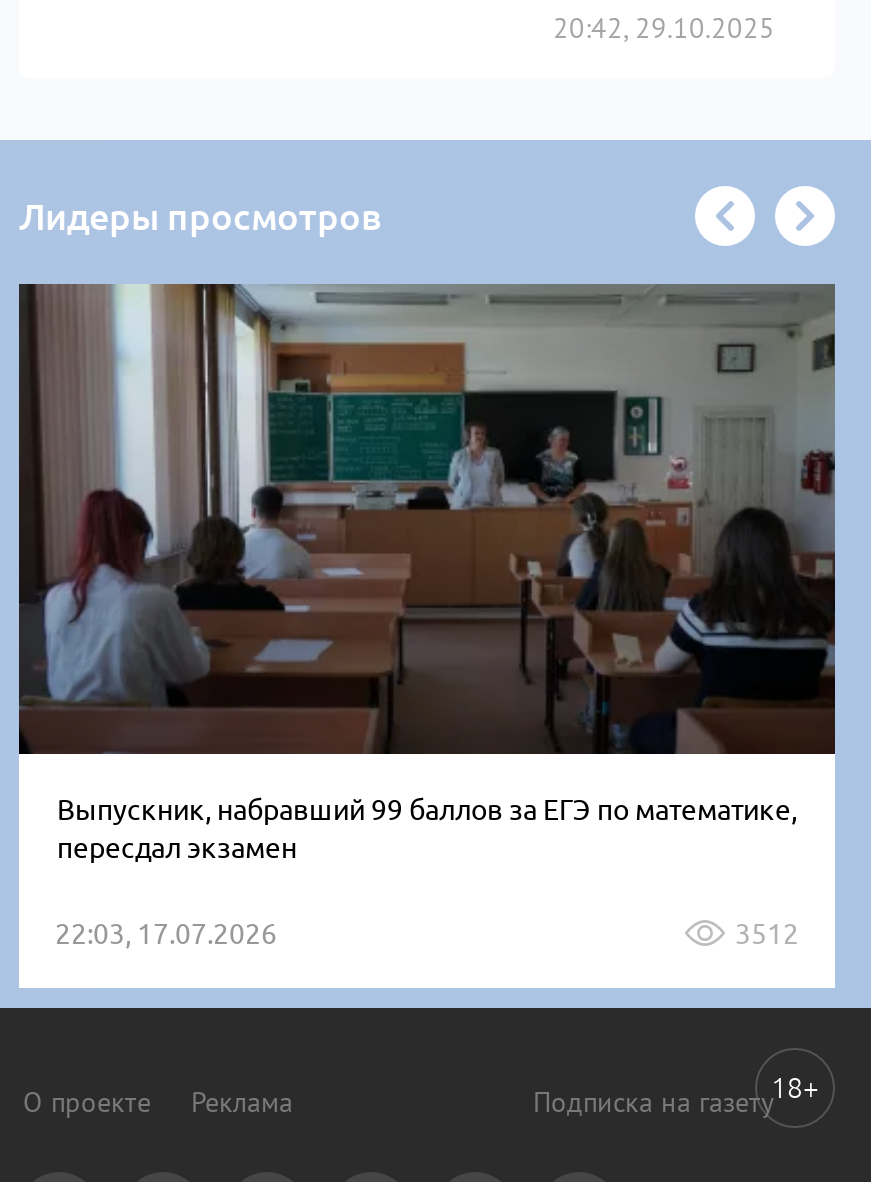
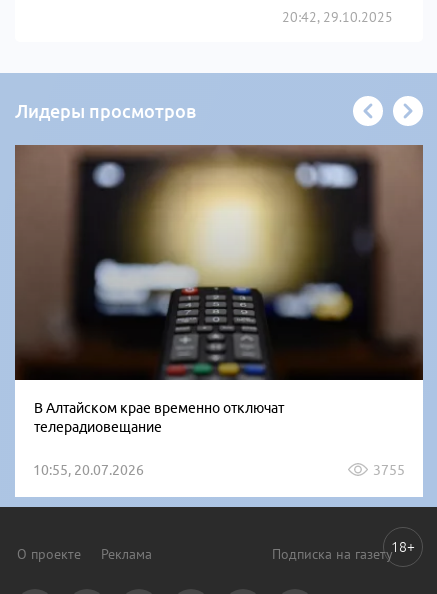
[19,284,835,864] [image] | Выпускник, набравший 99 баллов за ЕГЭ по математике, | пересдал экзамен -> [15,144,423,435] [image] | В Алтайском крае временно отключат | телерадиовещание
[55,918,799,950] 22:03, 17.07.2026 | 3512 -> [33,462,405,478] 10:55, 20.07.2026 | 3755

